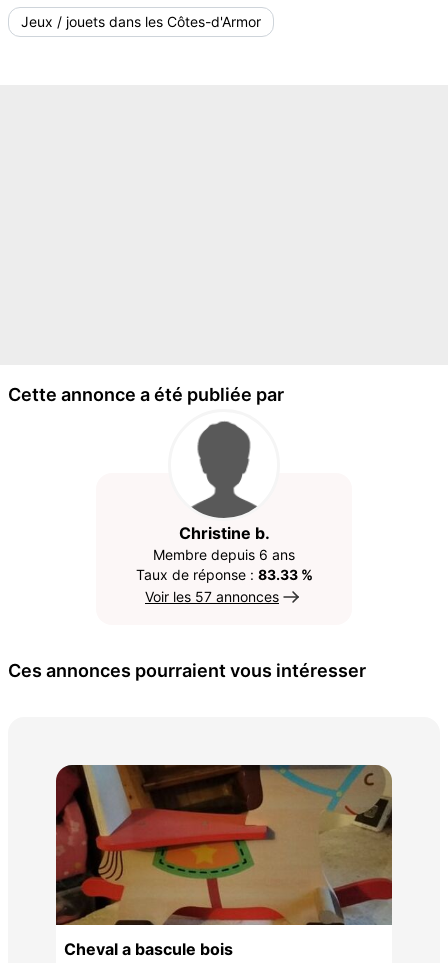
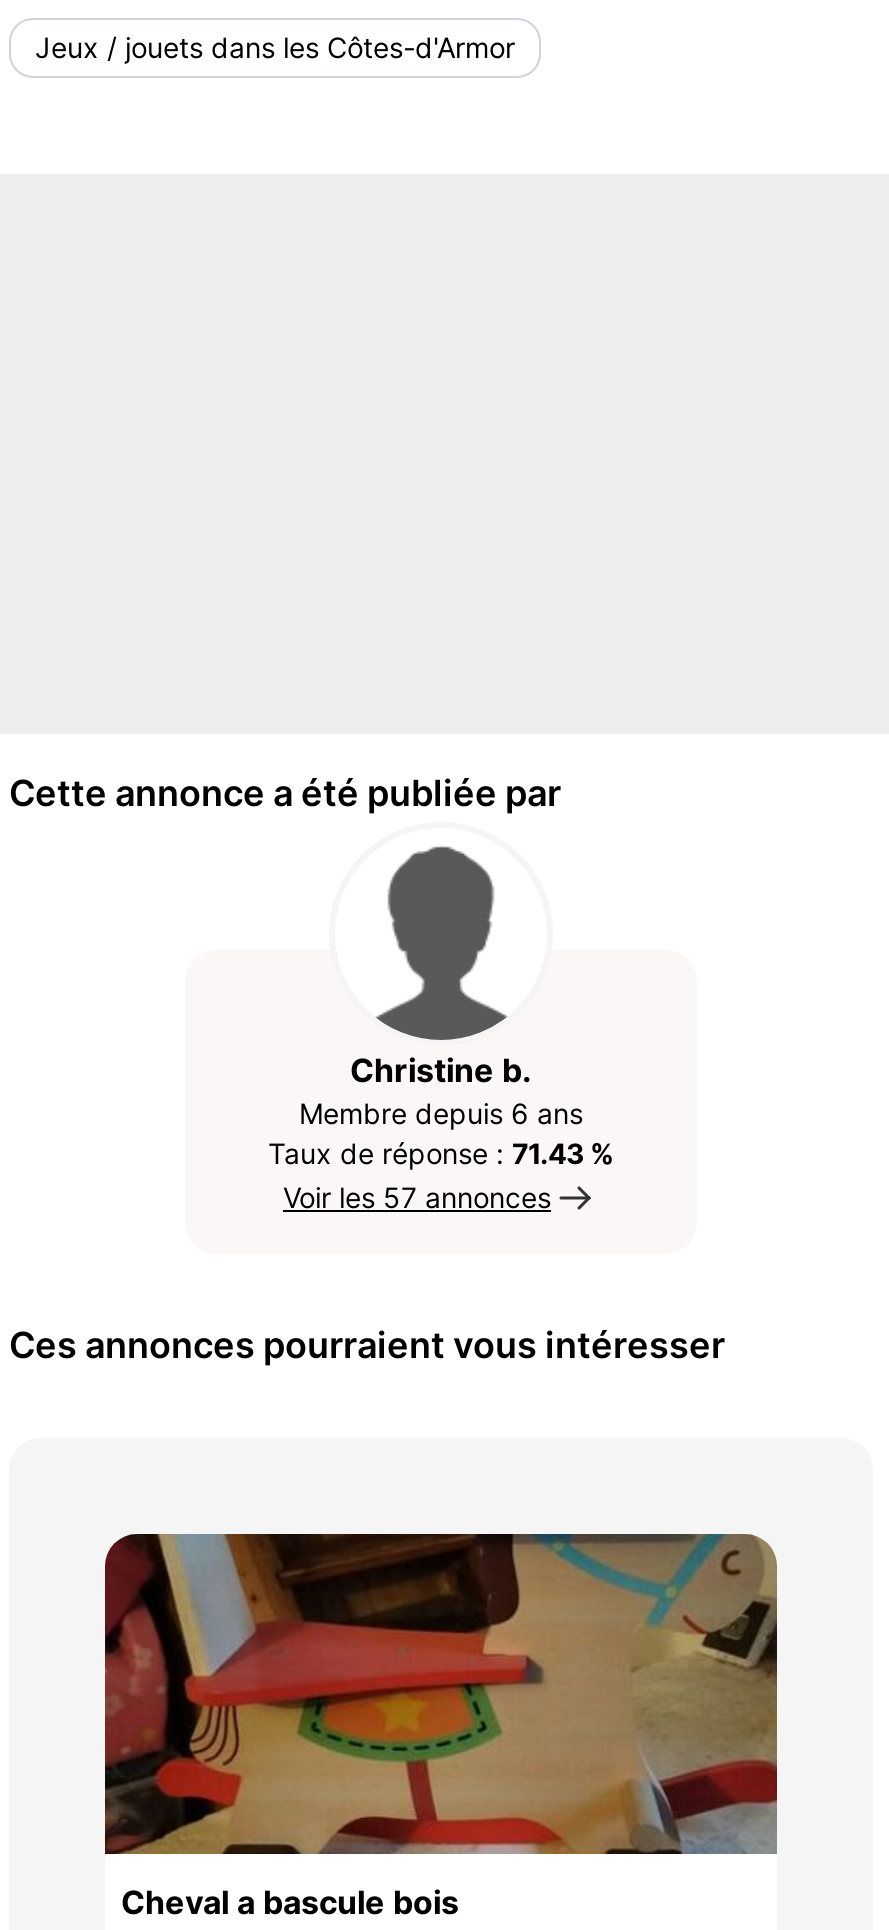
[135,566,312,583] Taux de réponse : 83.33 % -> [268,1136,614,1170] Taux de réponse : 71.43 %

